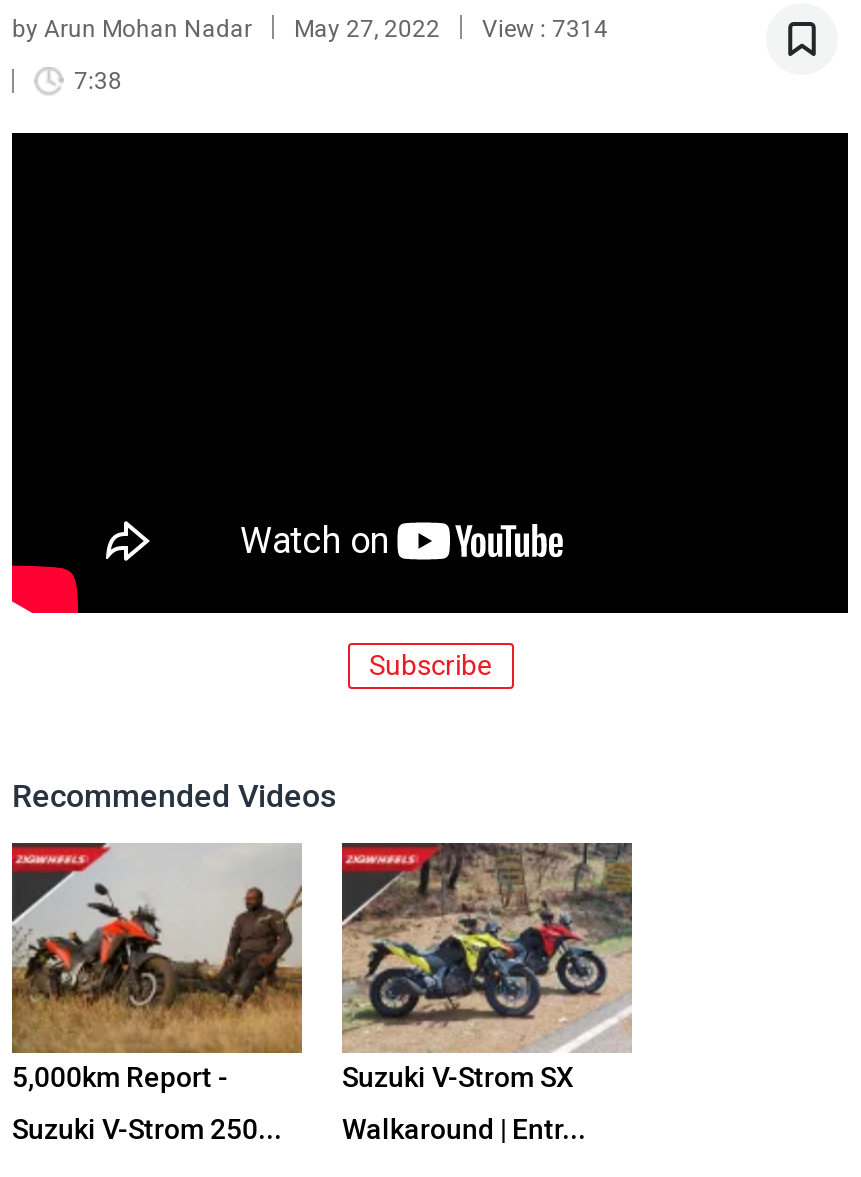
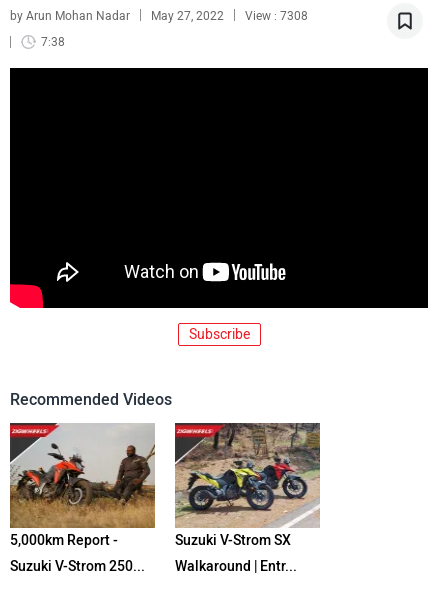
[12,15,608,43] by Arun Mohan Nadar May 27, 2022 View : 7314 -> [10,9,308,23] by Arun Mohan Nadar May 27, 2022 View : 7308

